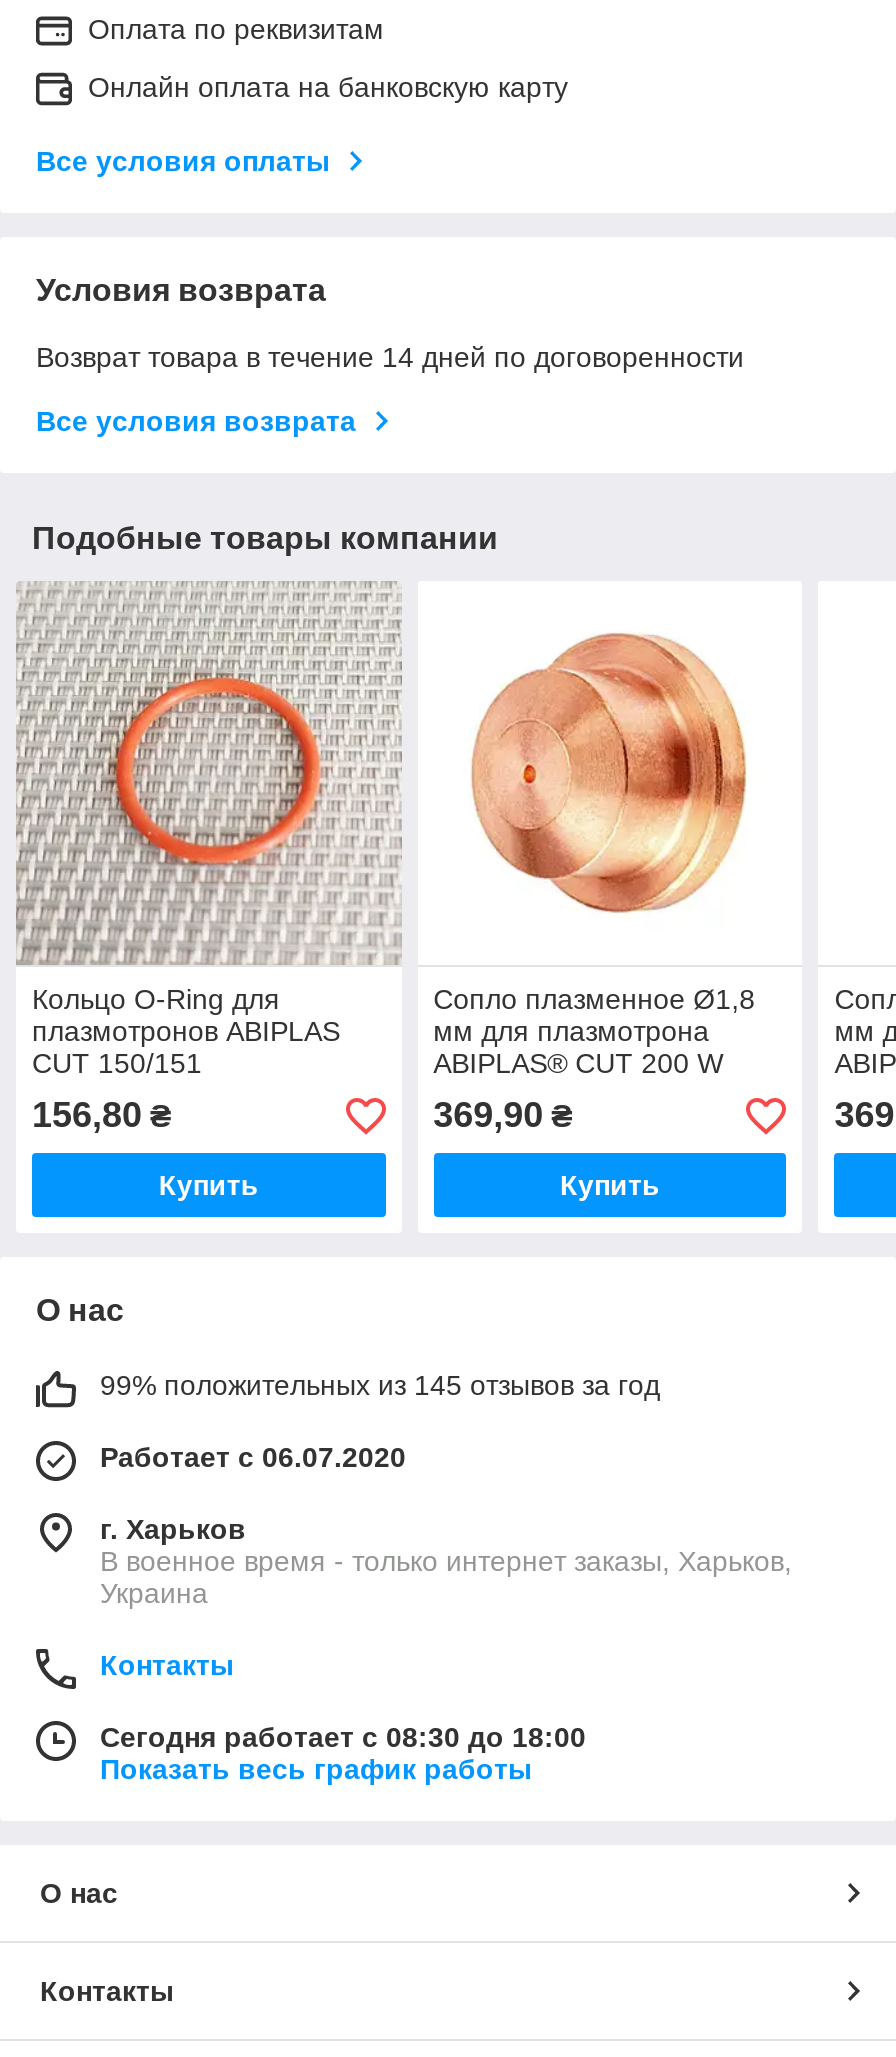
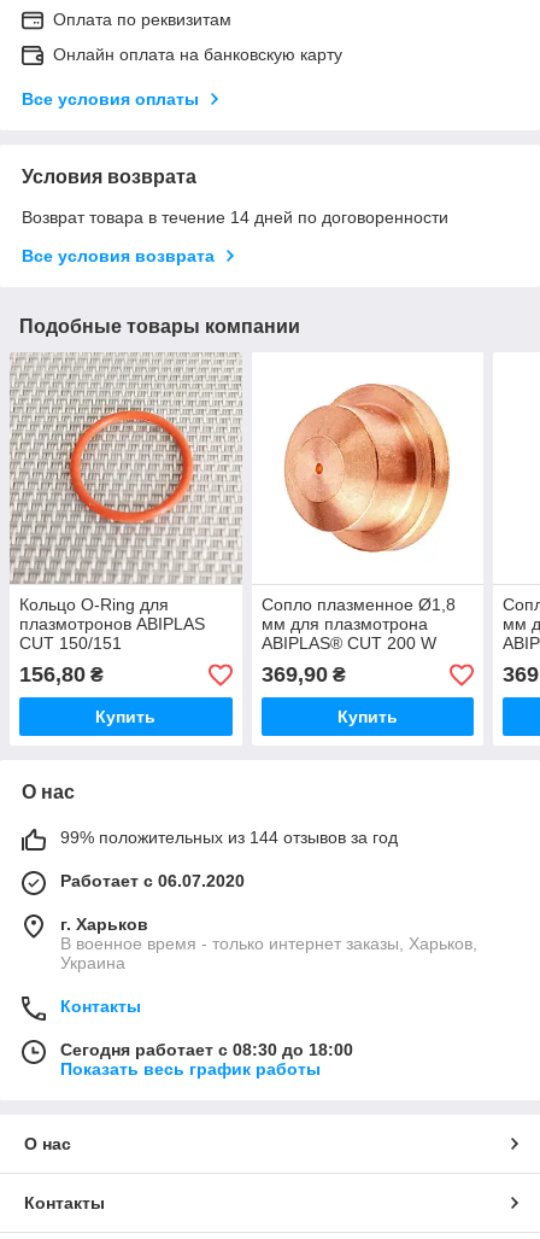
[100,1370,660,1402] 99% положительных из 145 отзывов за год -> [60,828,398,847] 99% положительных из 144 отзывов за год

